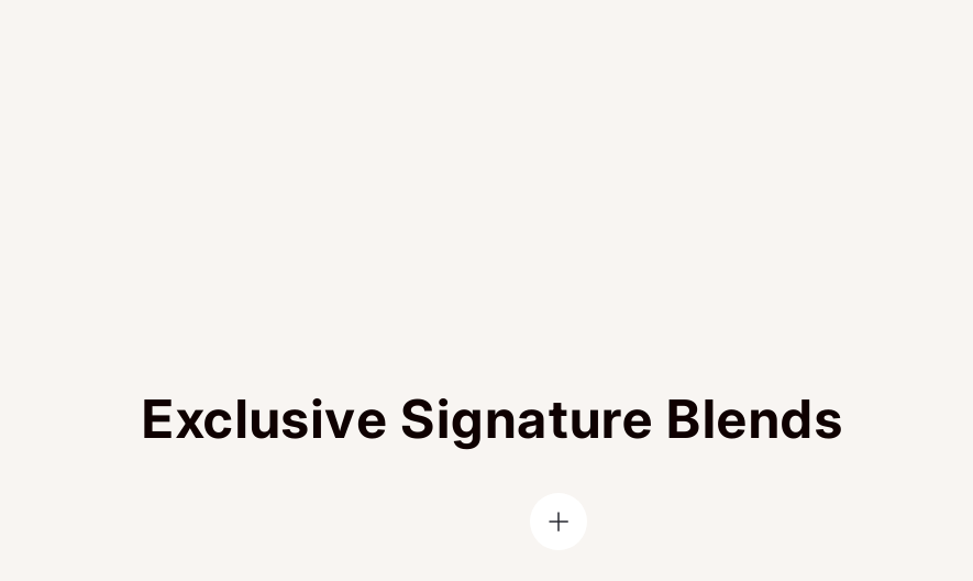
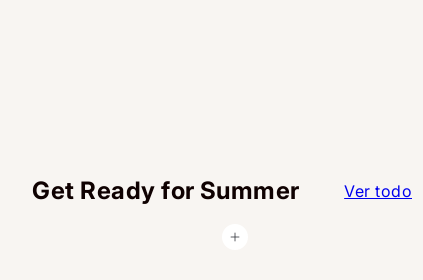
[141,388,844,452] Exclusive Signature Blends -> [32,176,412,205] Get Ready for Summer | Ver todo

